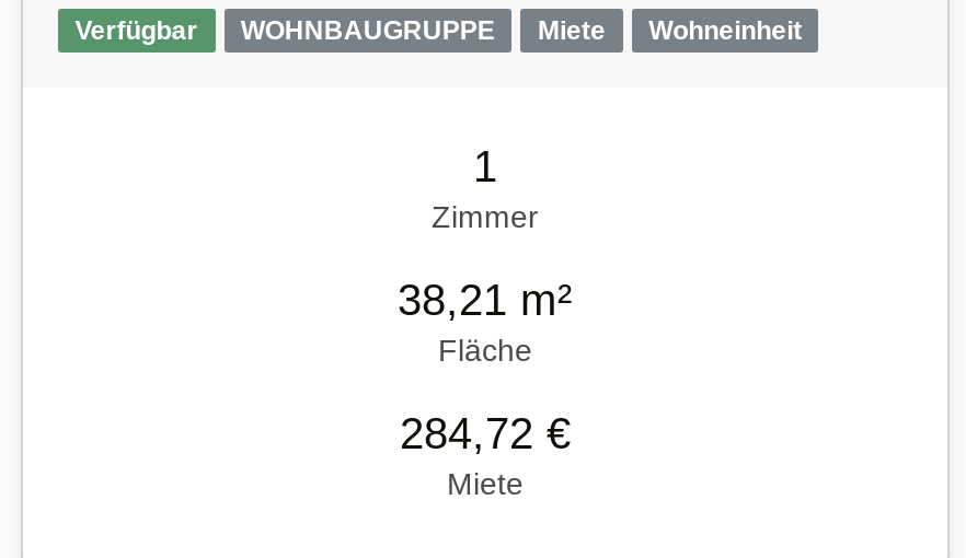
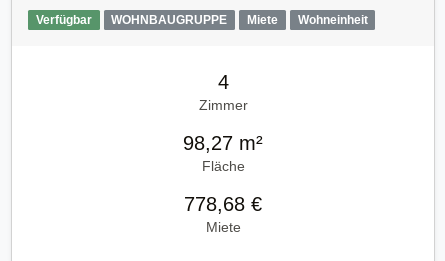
[473,142,497,190] 1 -> [217,71,228,93] 4
[398,275,573,324] 38,21 m² -> [183,132,263,154] 98,27 m²
[400,409,571,457] 284,72 € -> [184,193,262,215] 778,68 €

